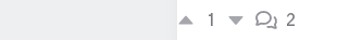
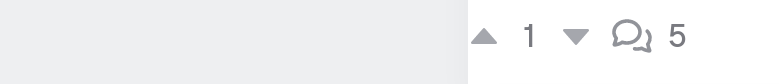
[286,11,296,30] 2 -> [668,19,686,55] 5

